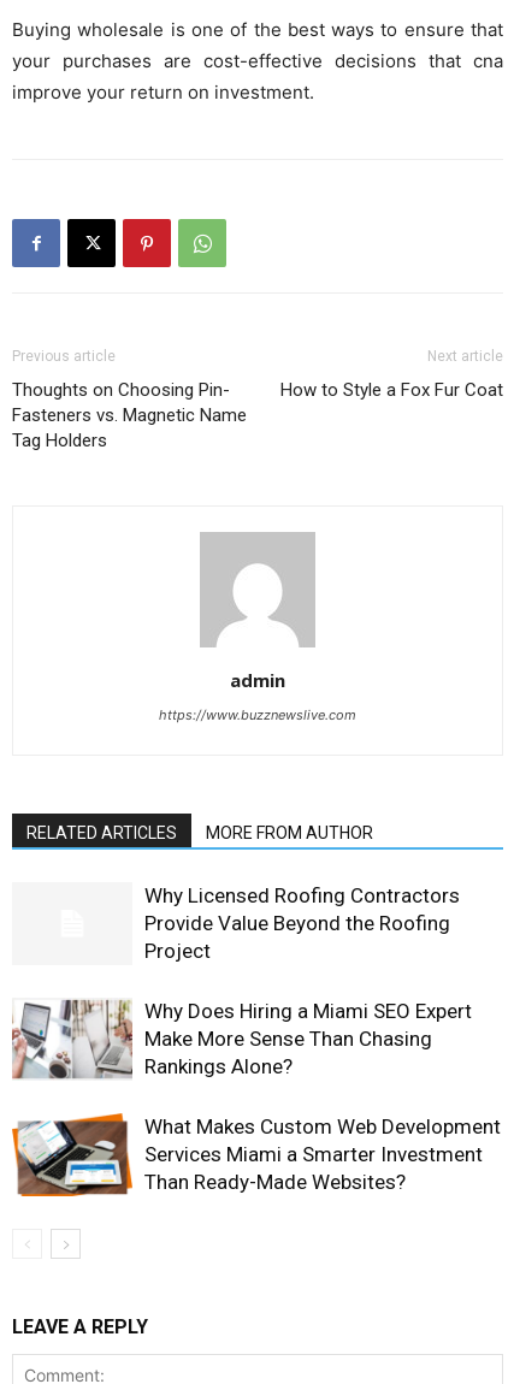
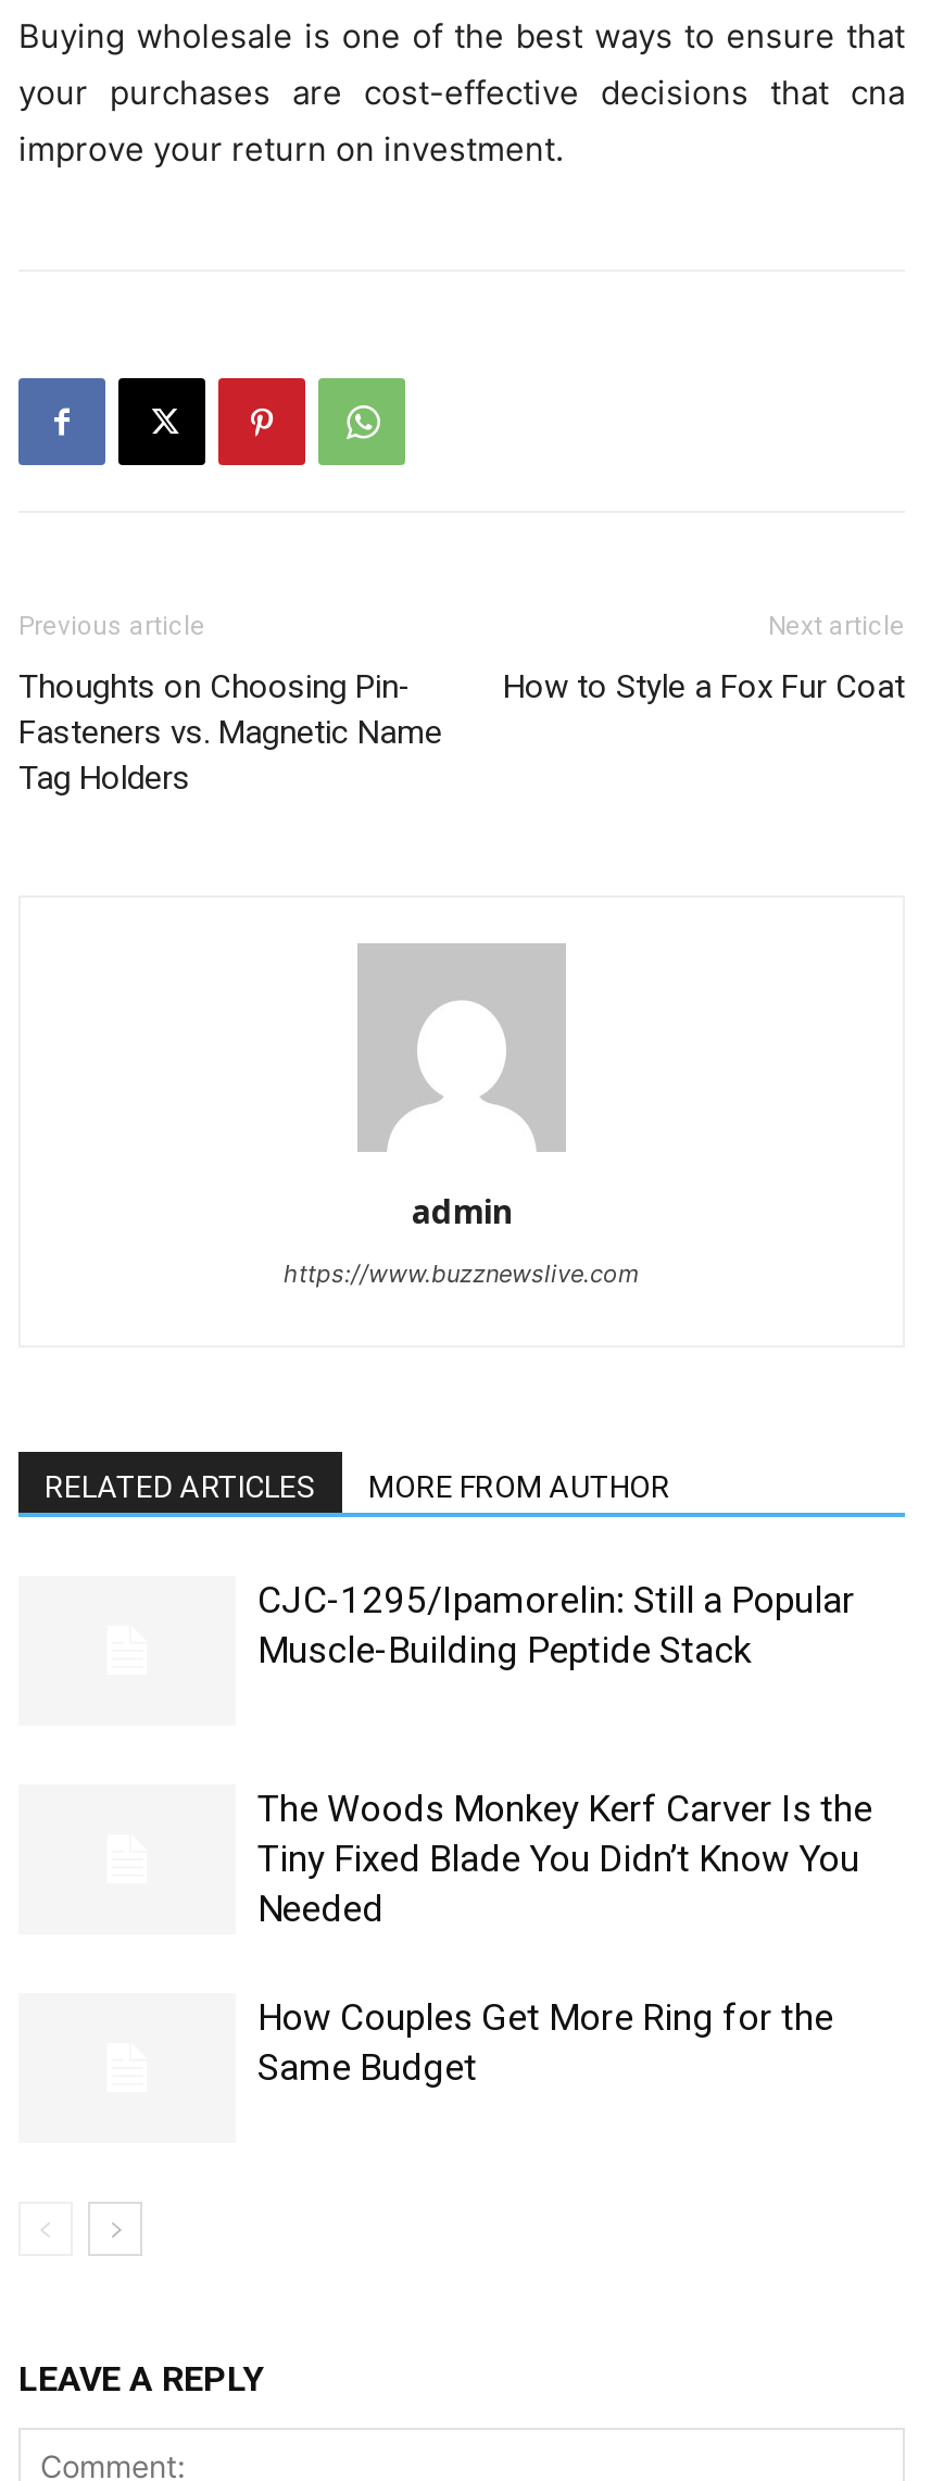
[144,884,460,963] Why Licensed Roofing Contractors | Provide Value Beyond the Roofing | Project -> [257,1579,855,1672] CJC-1295/Ipamorelin: Still a Popular | Muscle-Building Peptide Stack
[11,999,128,1080] [image] -> none
[144,999,472,1079] Why Does Hiring a Miami SEO Expert | Make More Sense Than Chasing | Rankings Alone? -> [257,1787,872,1931] The Woods Monkey Kerf Carver Is the | Tiny Fixed Blade You Didn’t Know You | Needed
[11,1112,128,1197] [image] -> none
[144,1115,501,1194] What Makes Custom Web Development | Services Miami a Smarter Investment | Than Ready-Made Websites? -> [257,1996,833,2090] How Couples Get More Ring for the | Same Budget

